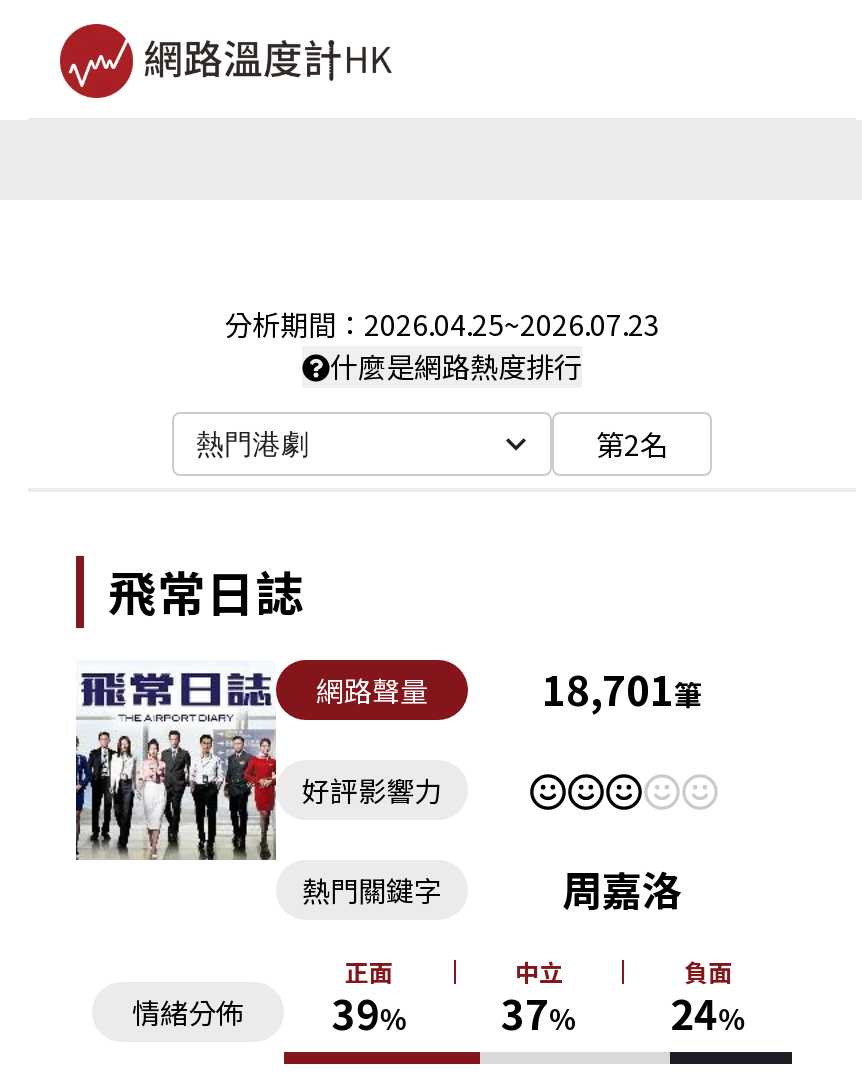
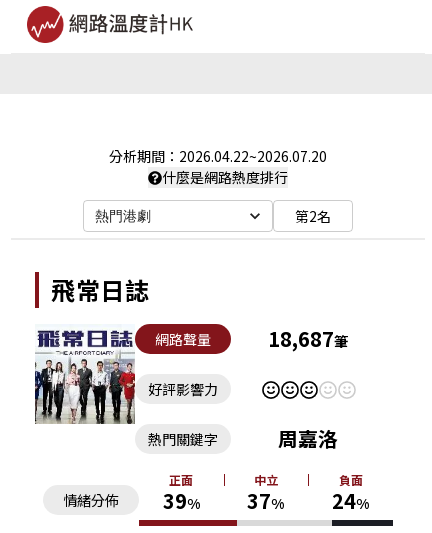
[224,304,660,344] 分析期間：2026.04.25~2026.07.23 -> [109,146,327,166] 分析期間：2026.04.22~2026.07.20
[542,660,702,718] 18,701筆 -> [268,324,348,353] 18,687筆

